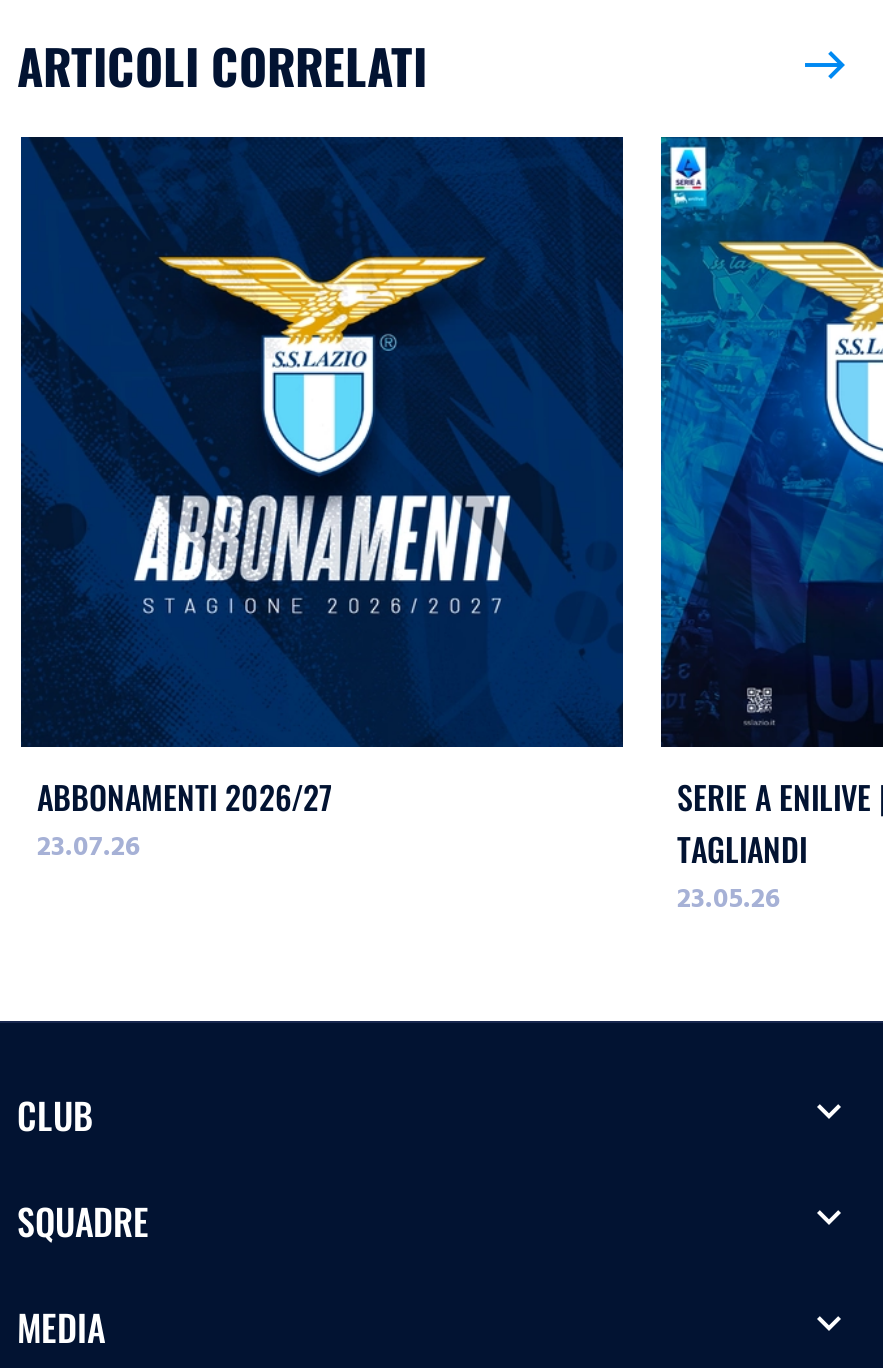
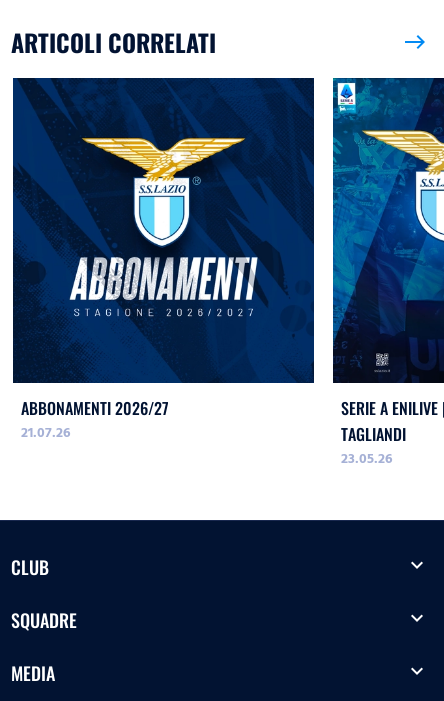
[37,823,141,869] 23.07.26 -> [21,421,71,444] 21.07.26

